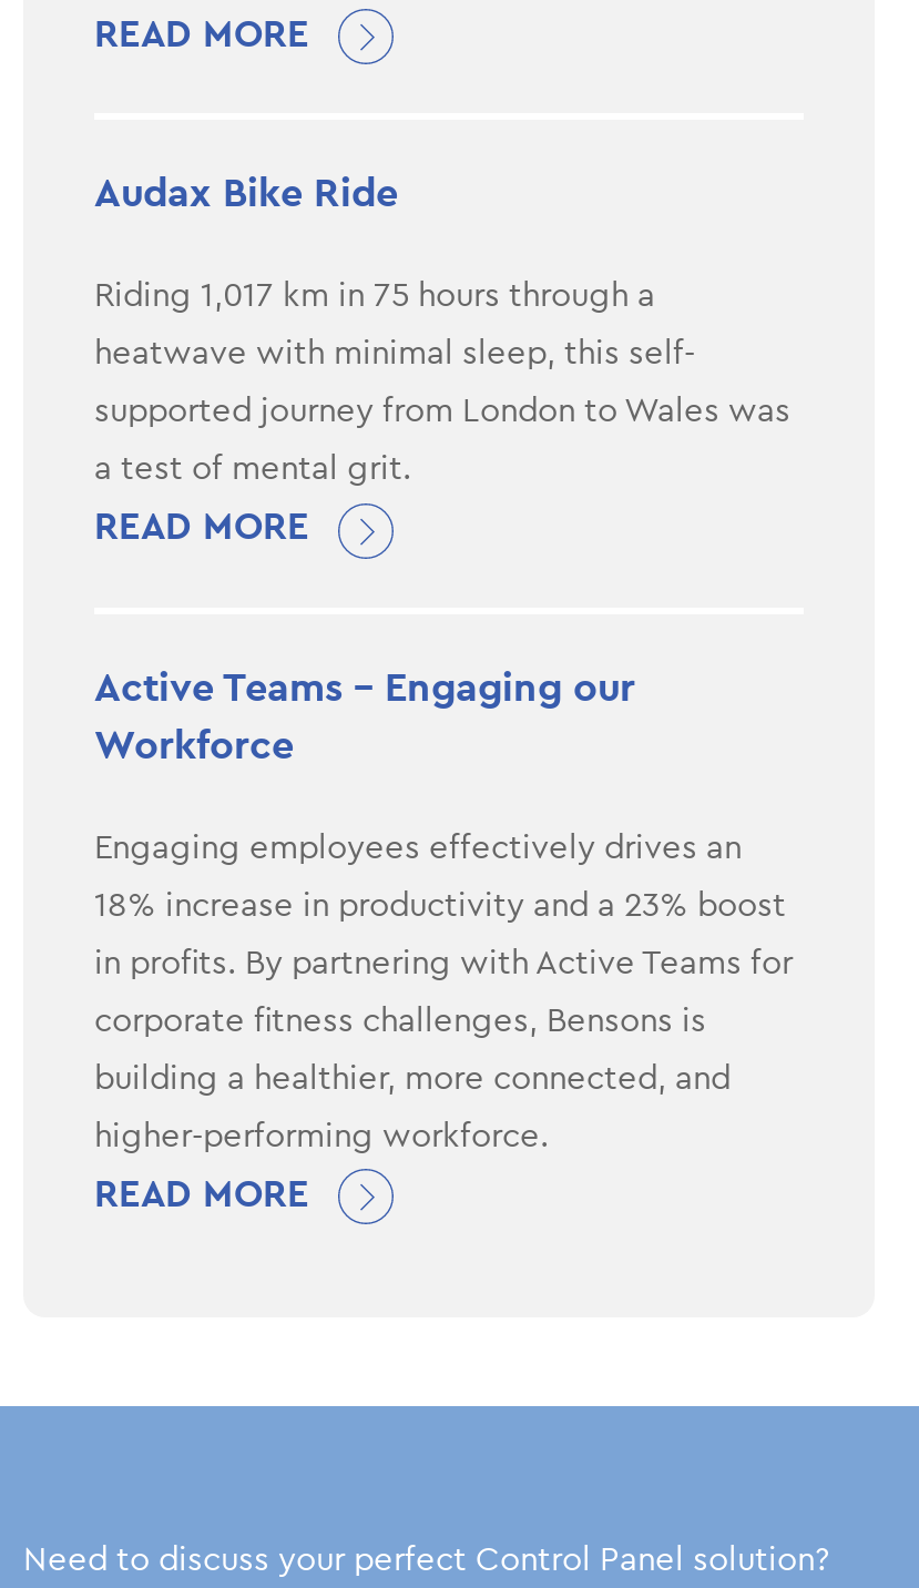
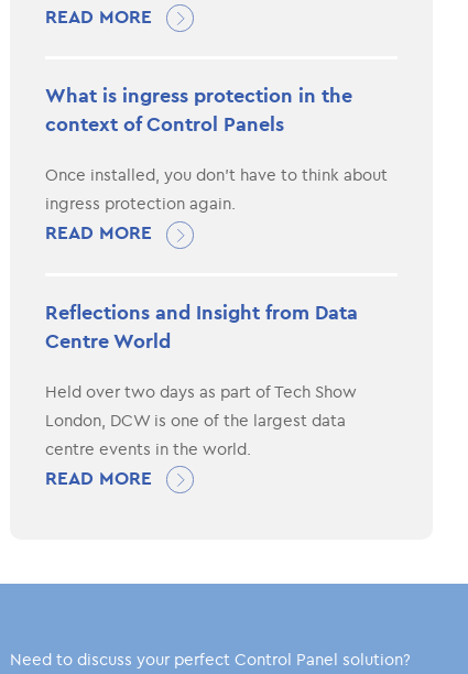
[94,166,398,217] Audax Bike Ride -> [45,83,352,137] What is ingress protection in the | context of Control Panels
[94,273,790,488] Riding 1,017 km in 75 hours through a | heatwave with minimal sleep, this self- | supported journey from London to Wales was | a test of mental grit. -> [45,164,388,214] Once installed, you don’t have to think about | ingress protection again.
[94,660,635,768] Active Teams – Engaging our | Workforce -> [45,299,358,353] Reflections and Insight from Data | Centre World
[94,824,793,1154] Engaging employees effectively drives an | 18% increase in productivity and a 23% boost | in profits. By partnering with Active Teams for | corporate fitness challenges, Bensons is | building a healthier, more connected, and | higher-performing workforce. -> [45,381,357,459] Held over two days as part of Tech Show | London, DCW is one of the largest data | centre events in the world.

